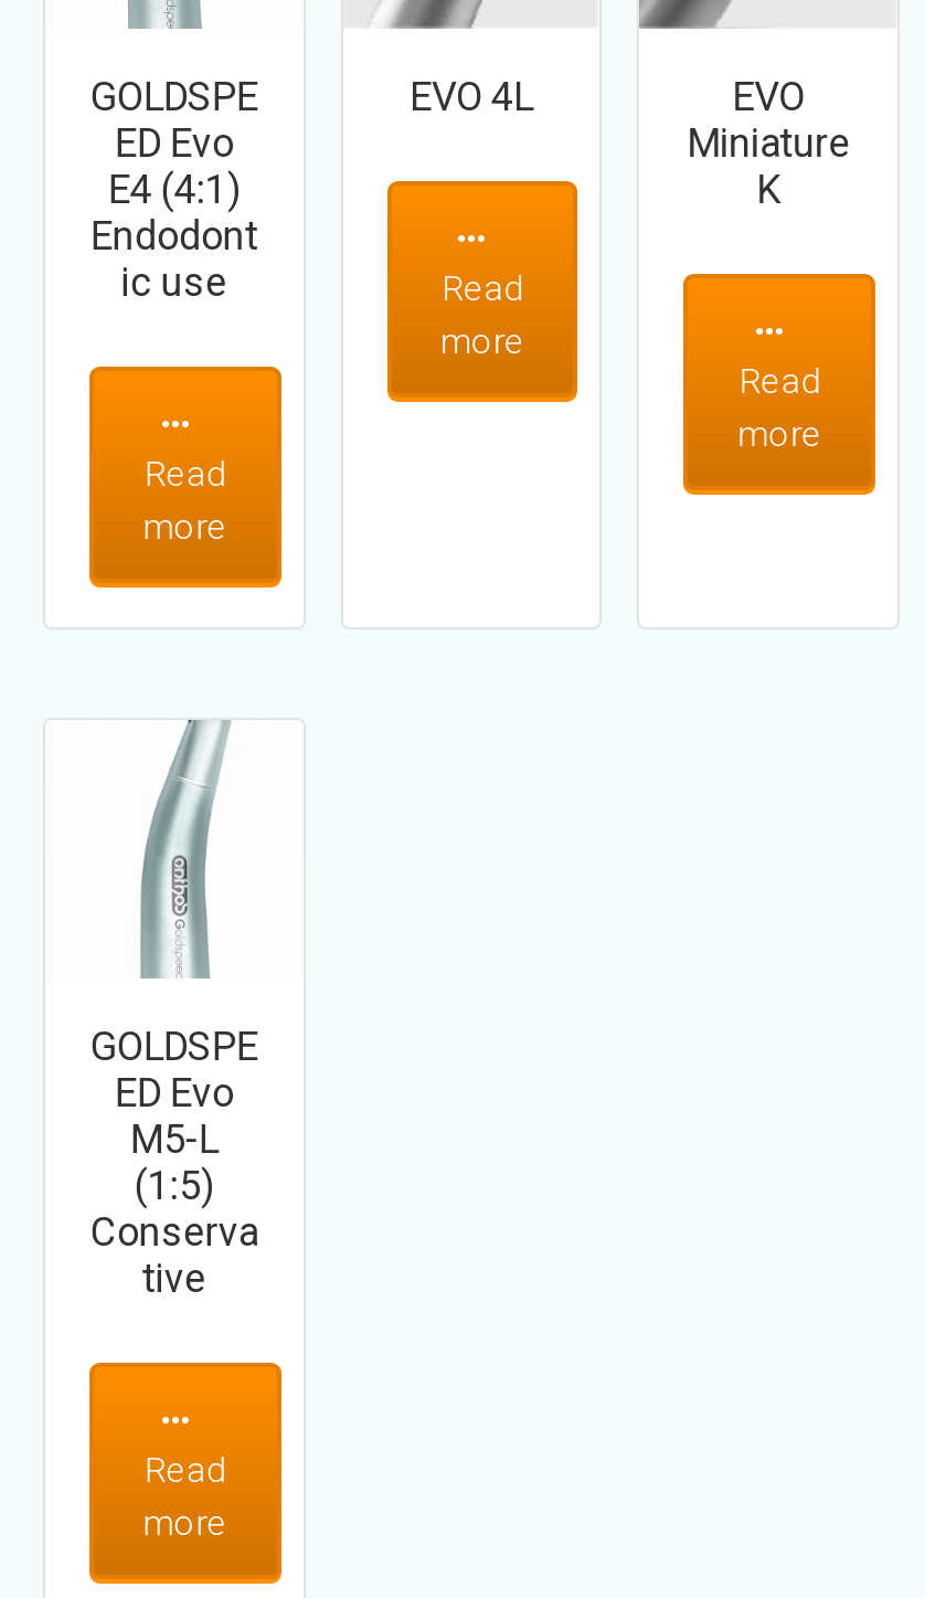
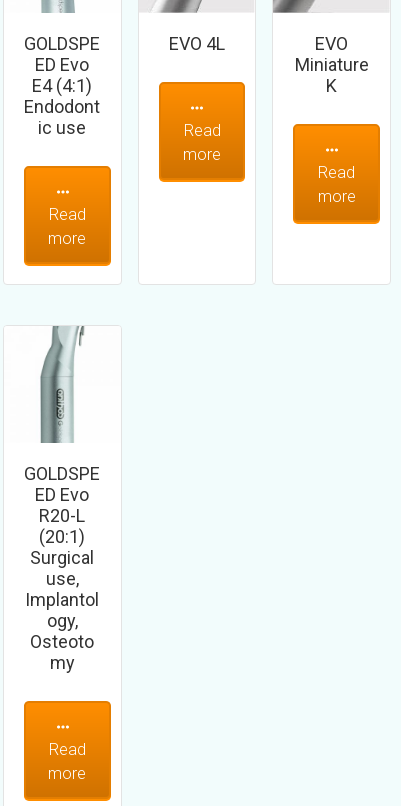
[127,720,231,978] [image] -> [40,325,87,444] [image]
[90,1115,258,1300] M5-L | (1:5) | Conserva | tive -> [25,505,99,673] R20-L | (20:1) | Surgical | use, | Implantol | ogy, | Osteoto | my

